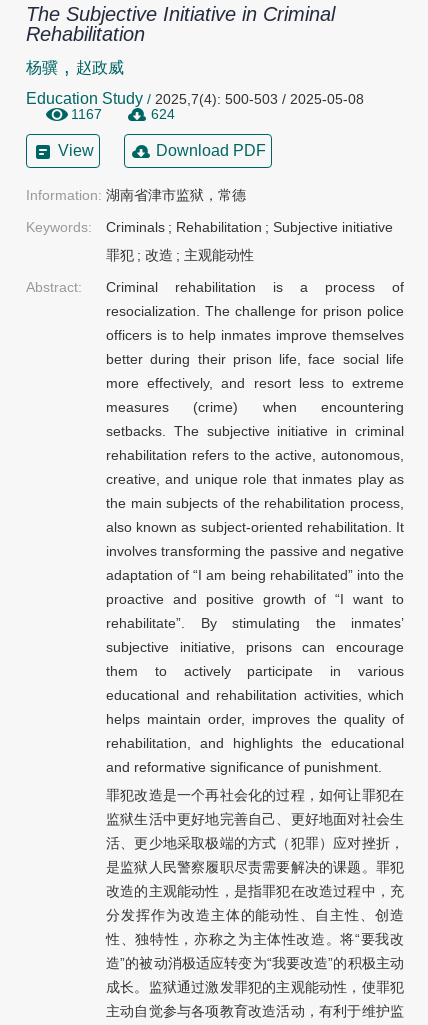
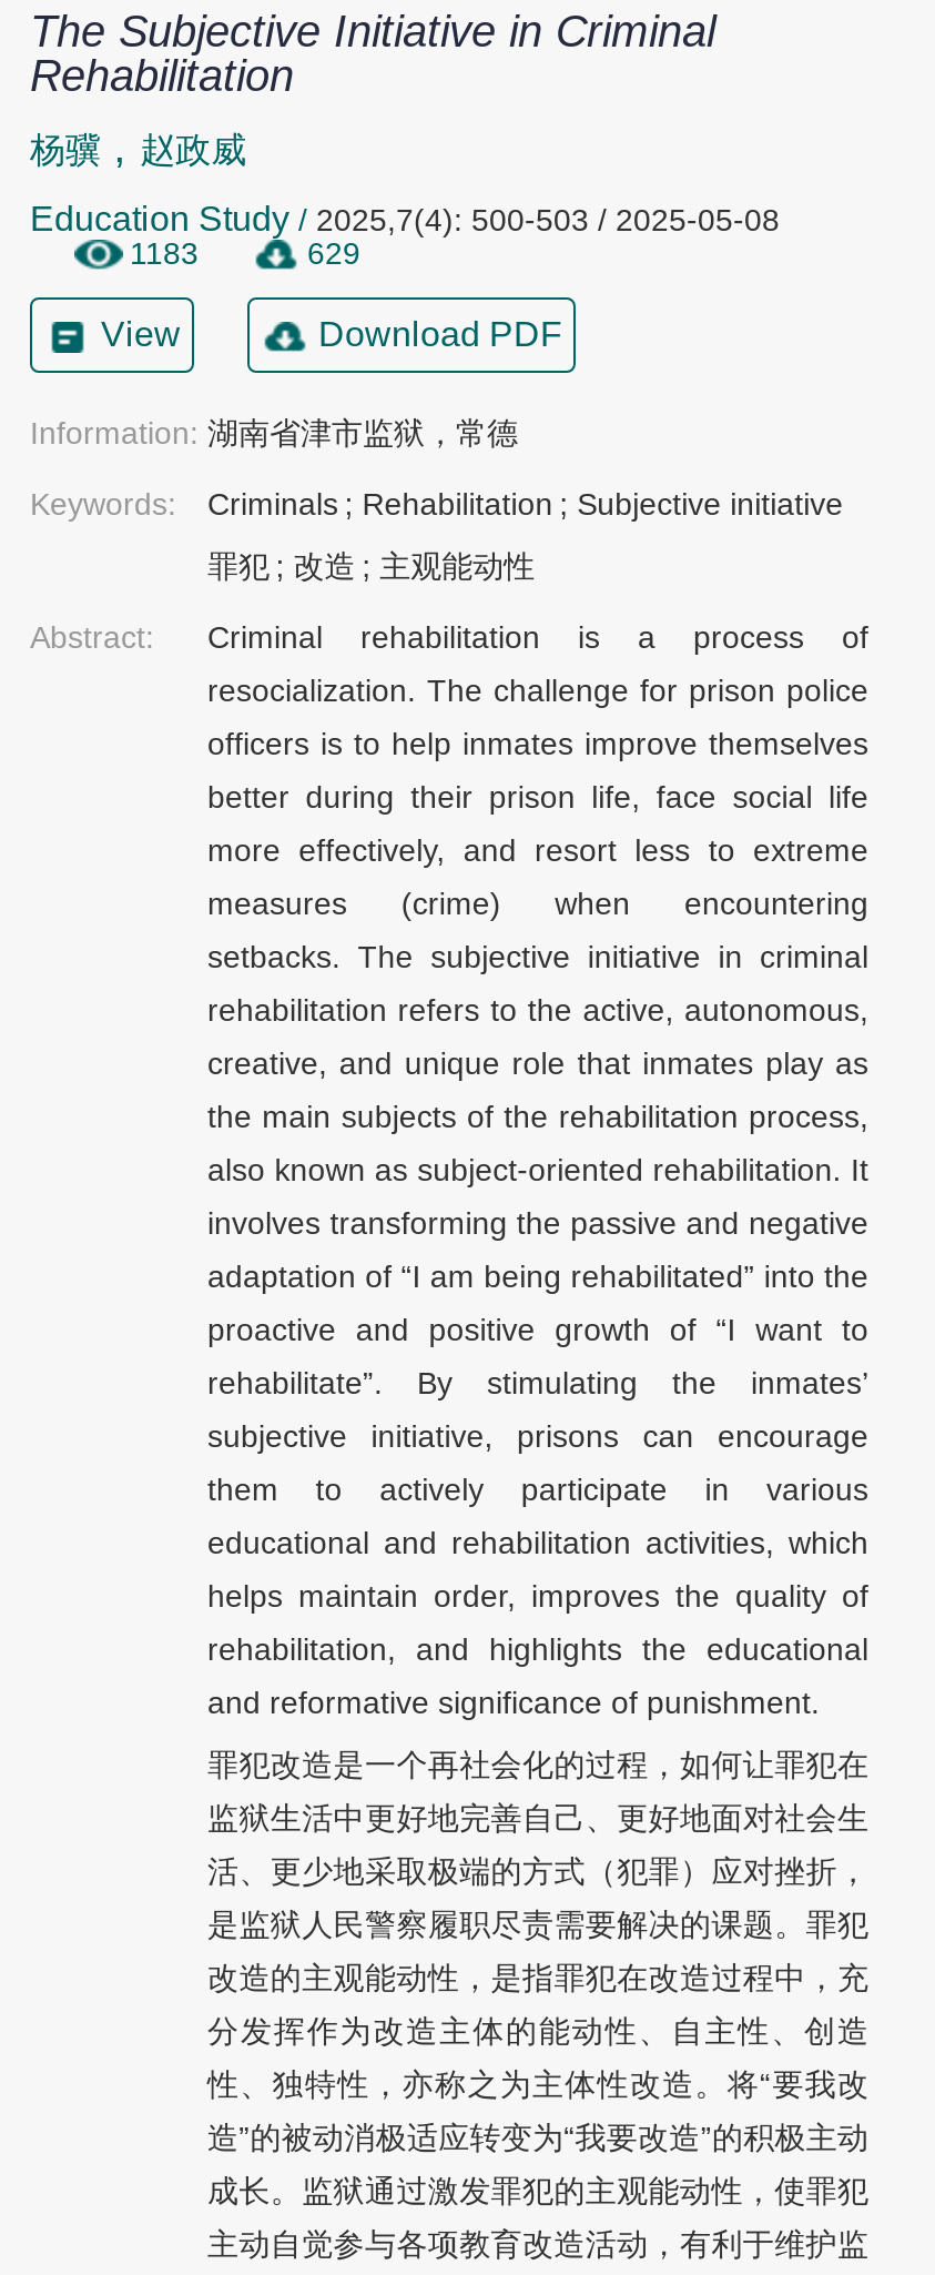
[71,106,102,122] 1167 -> [130,235,199,271] 1183
[151,106,175,122] 624 -> [307,235,360,271] 629

